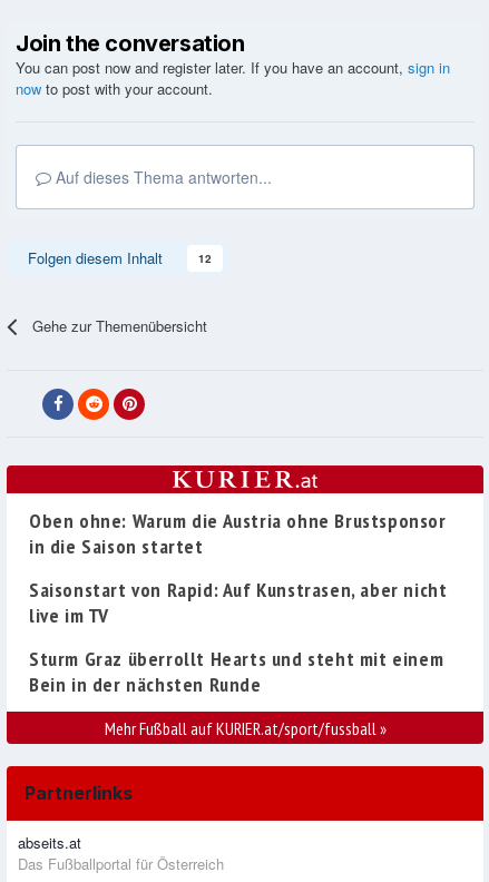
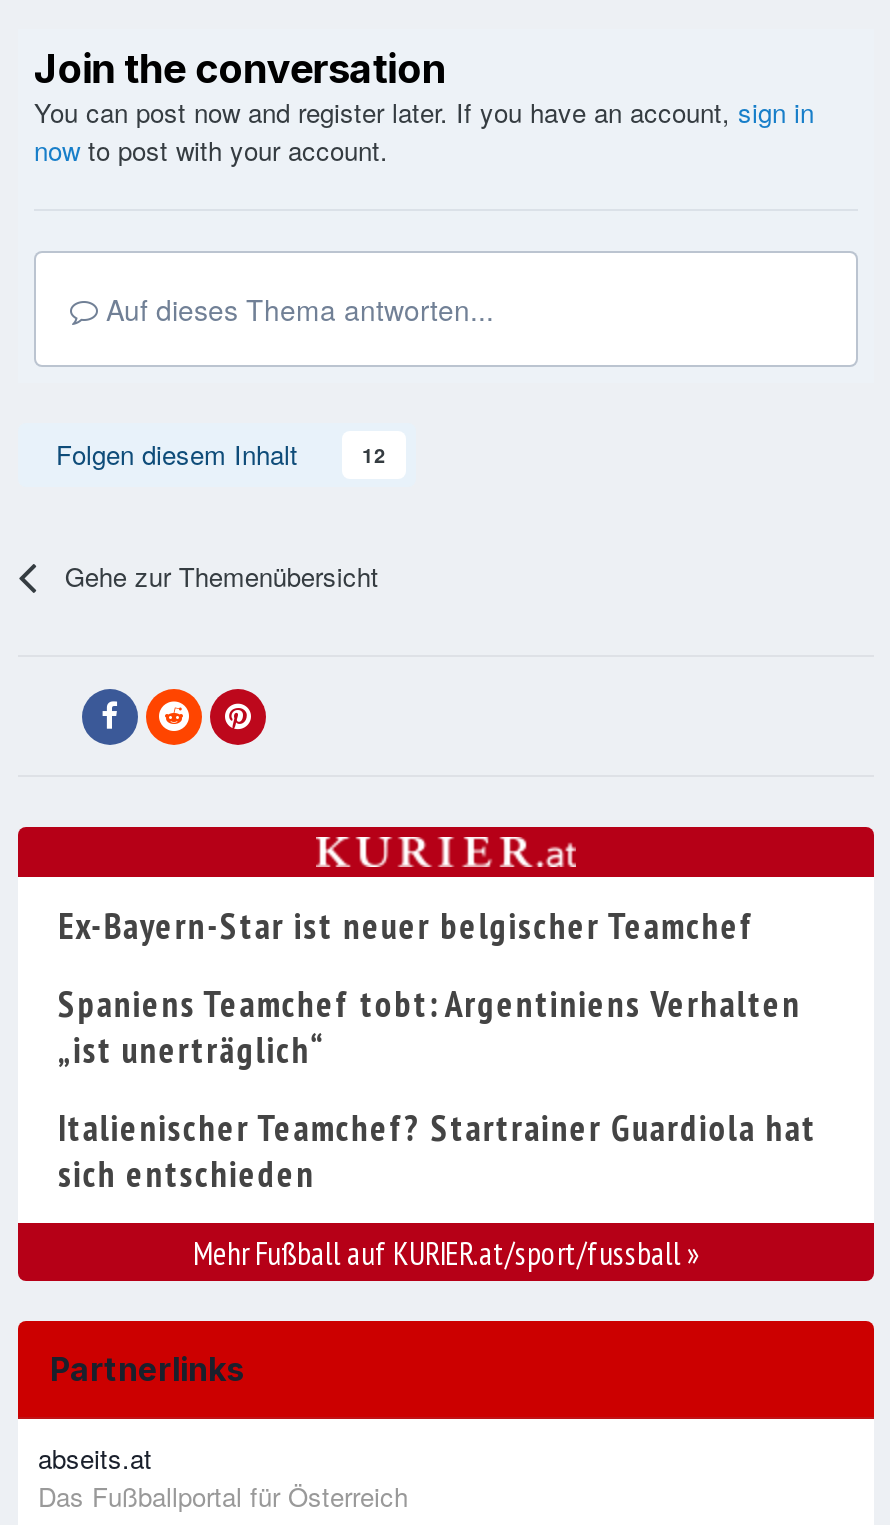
[29,508,446,559] Oben ohne: Warum die Austria ohne Brustsponsor | in die Saison startet -> [58,904,755,950] Ex-Bayern-Star ist neuer belgischer Teamchef
[29,577,447,629] Saisonstart von Rapid: Auf Kunstrasen, aber nicht | live im TV -> [58,982,801,1074] Spaniens Teamchef tobt: Argentiniens Verhalten | „ist unerträglich“
[29,646,444,698] Sturm Graz überrollt Hearts und steht mit einem | Bein in der nächsten Runde -> [58,1106,817,1198] Italienischer Teamchef? Startrainer Guardiola hat | sich entschieden

